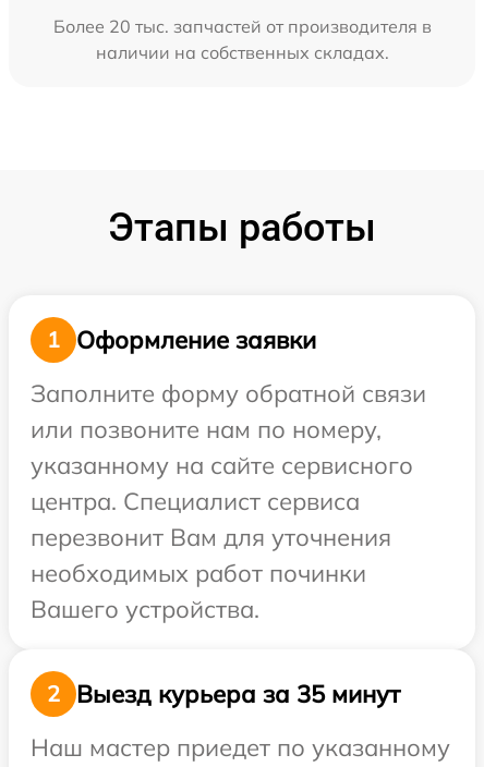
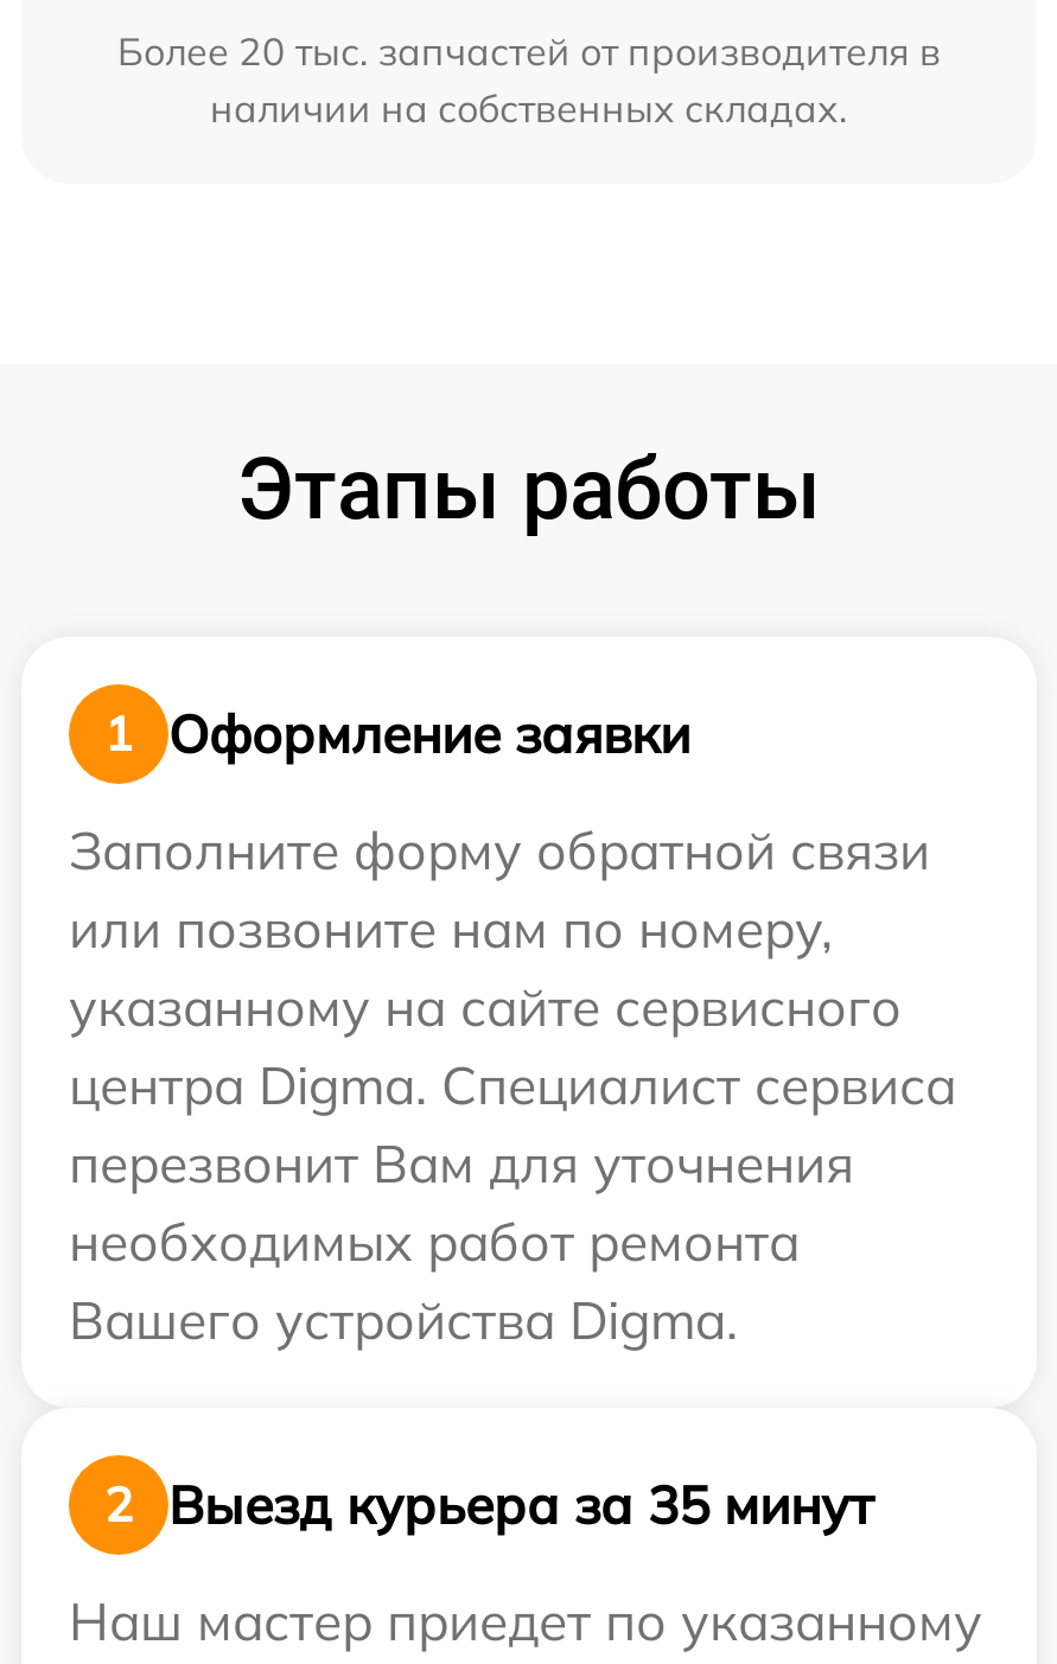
[31,486,360,517] центра. Специалист сервиса -> [69,1053,956,1119] центра Digma. Специалист сервиса
[31,558,366,625] необходимых работ починки | Вашего устройства. -> [69,1210,800,1354] необходимых работ ремонта | Вашего устройства Digma.

